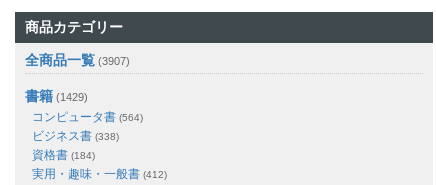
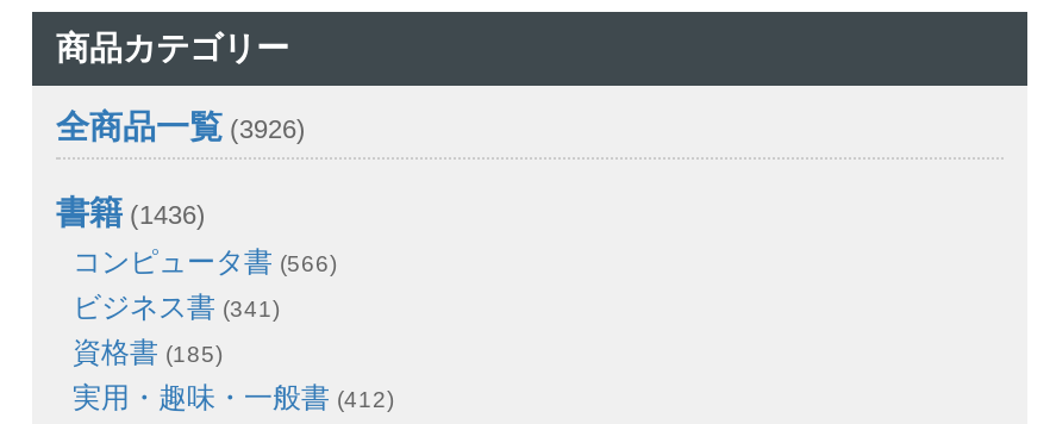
[25,52,130,68] 全商品一覧(3907) -> [56,108,306,146] 全商品一覧(3926)
[25,88,88,104] 書籍(1429) -> [56,193,206,232] 書籍(1436)
[32,110,143,124] コンピュータ書(564) -> [73,246,337,279] コンピュータ書(566)
[32,129,119,143] ビジネス書(338) -> [73,291,280,324] ビジネス書(341)
[32,148,95,162] 資格書(184) -> [73,336,223,370] 資格書(185)

